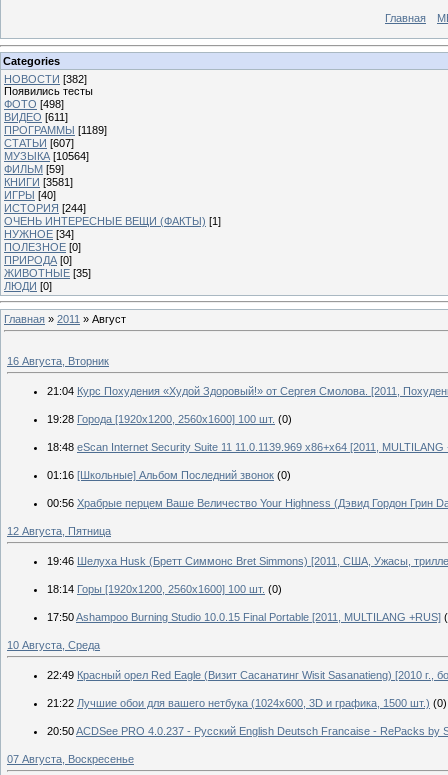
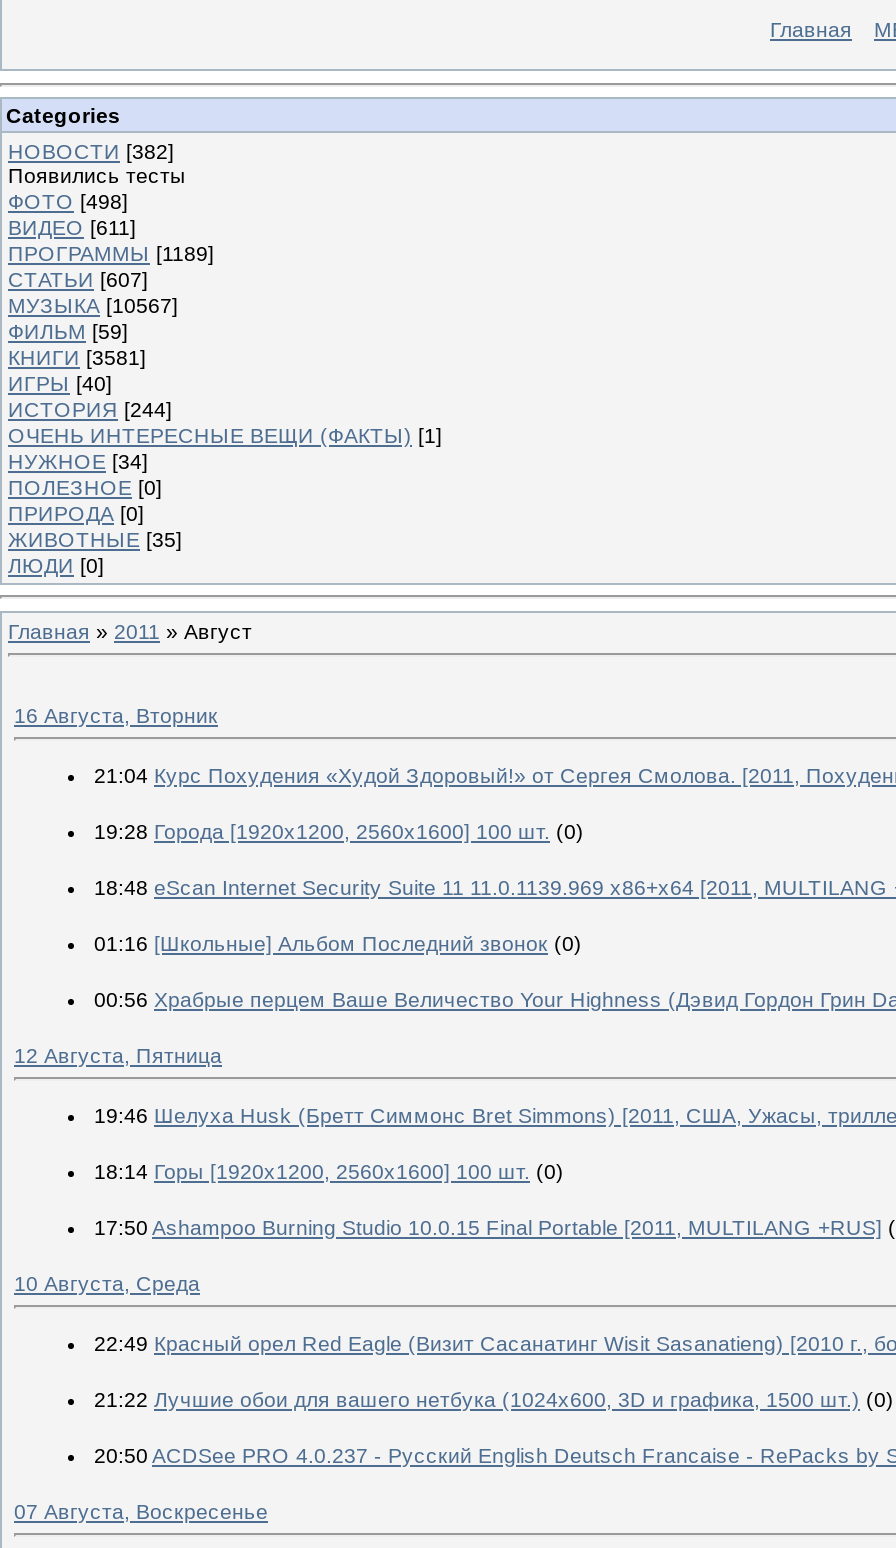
[4,150,89,162] МУЗЫКА [10564] -> [8,293,178,317] МУЗЫКА [10567]

